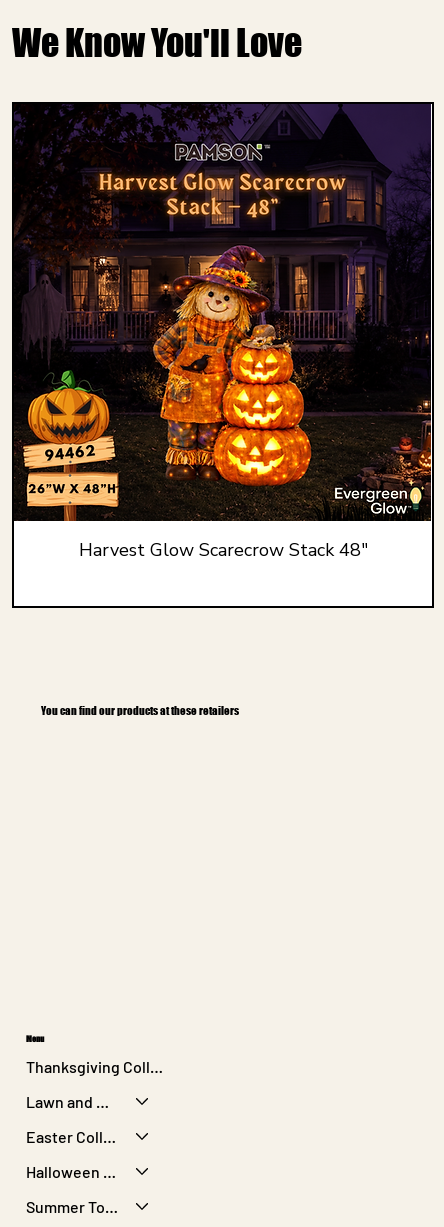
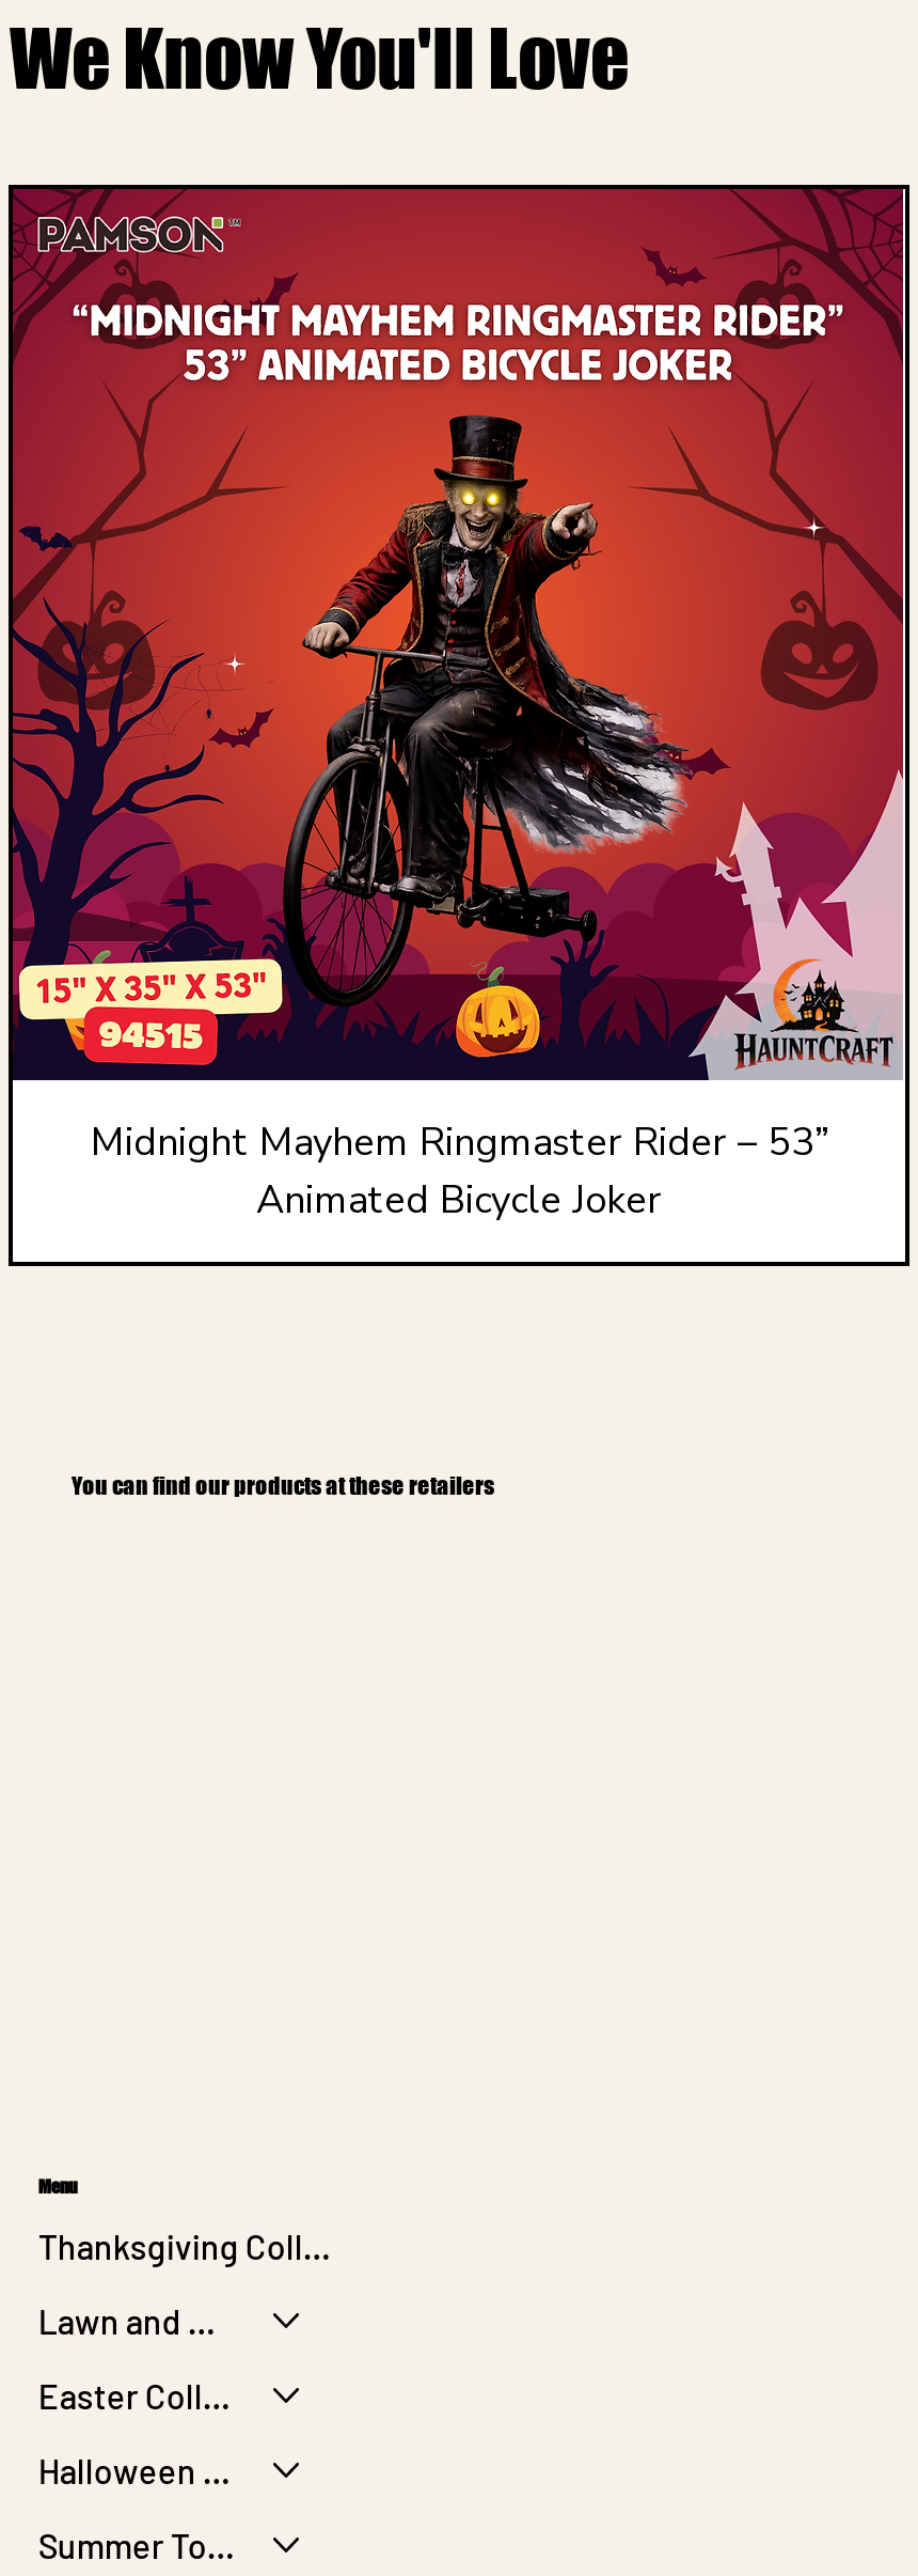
[13,103,432,562] [image] | Harvest Glow Scarecrow Stack 48" -> [11,187,905,1225] [image] | Midnight Mayhem Ringmaster Rider – 53” | Animated Bicycle Joker

